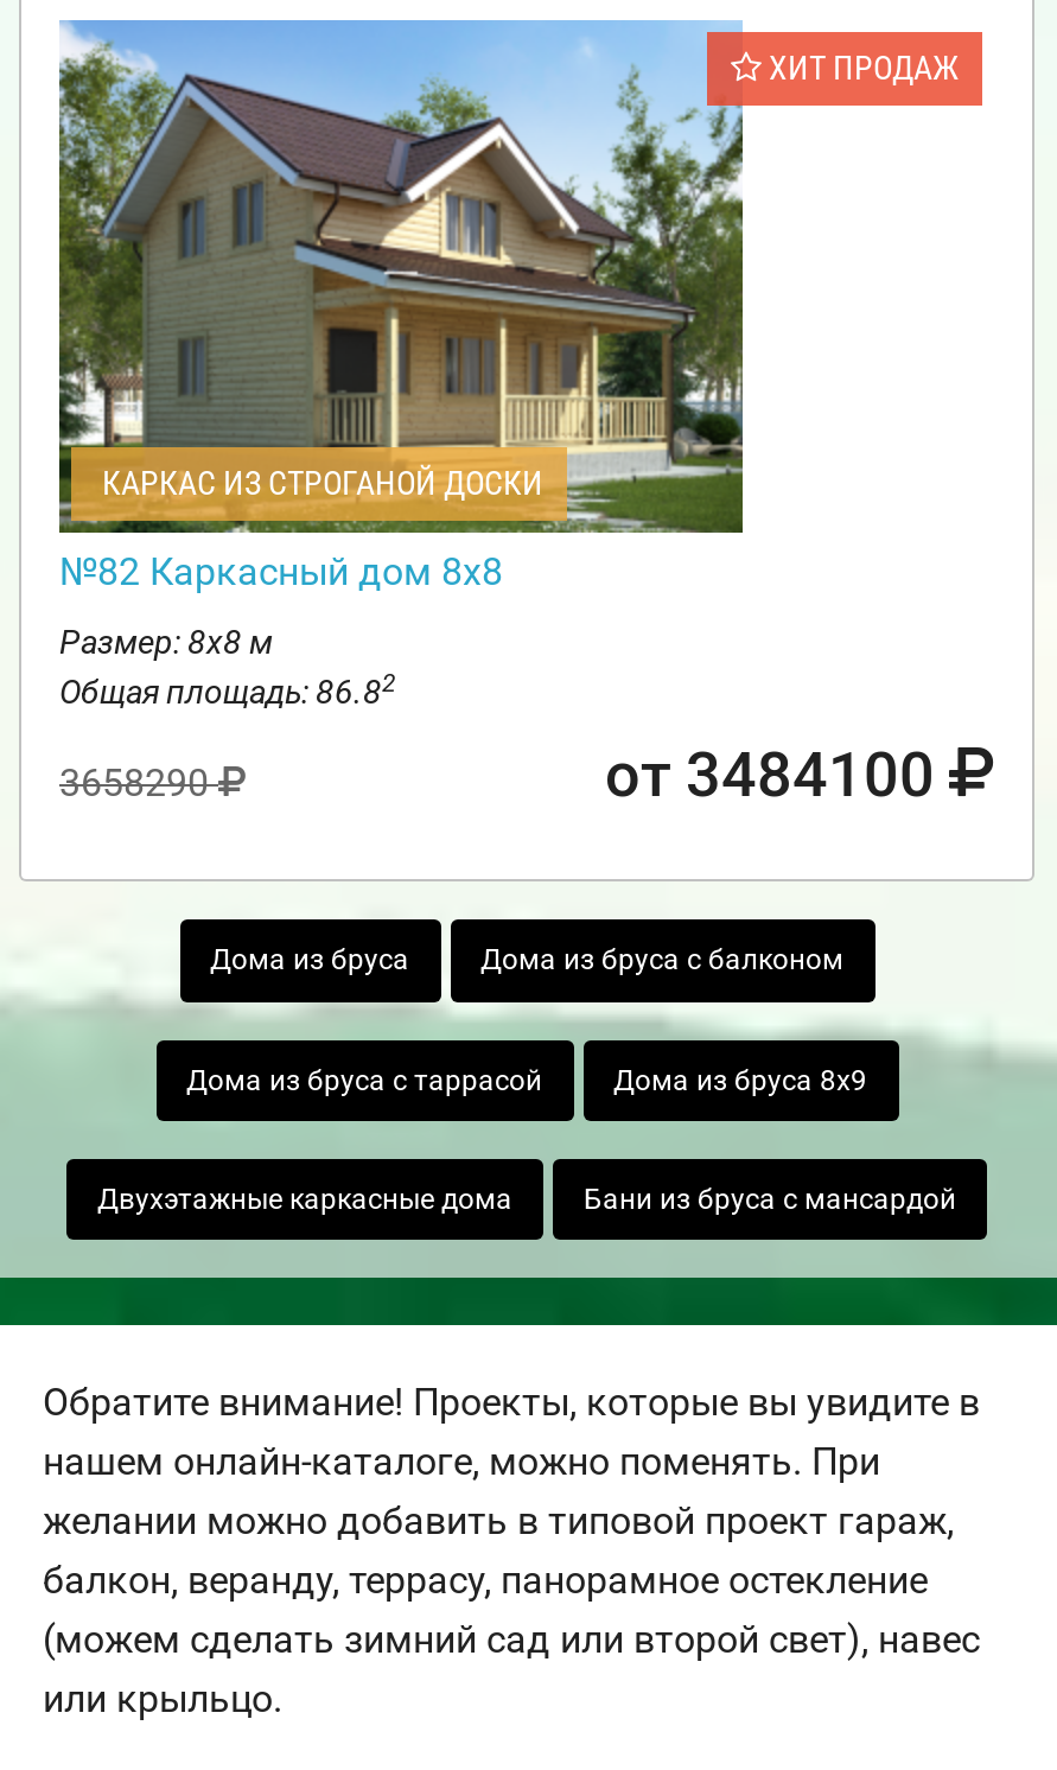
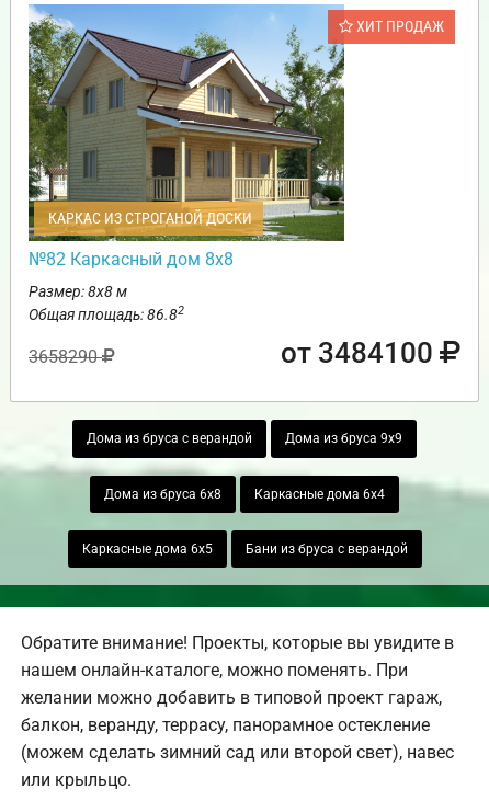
[210,944,843,977] Дома из бруса | Дома из бруса с балконом -> [87,431,402,446] Дома из бруса с верандой | Дома из бруса 9х9
[186,1063,867,1097] Дома из бруса с таррасой | Дома из бруса 8х9 -> [104,486,385,502] Дома из бруса 6х8 | Каркасные дома 6х4
[97,1183,956,1216] Двухэтажные каркасные дома | Бани из бруса с мансардой -> [82,541,407,557] Каркасные дома 6х5 | Бани из бруса с верандой

